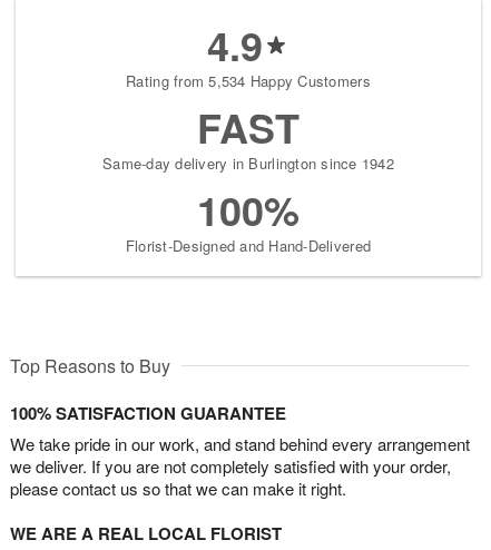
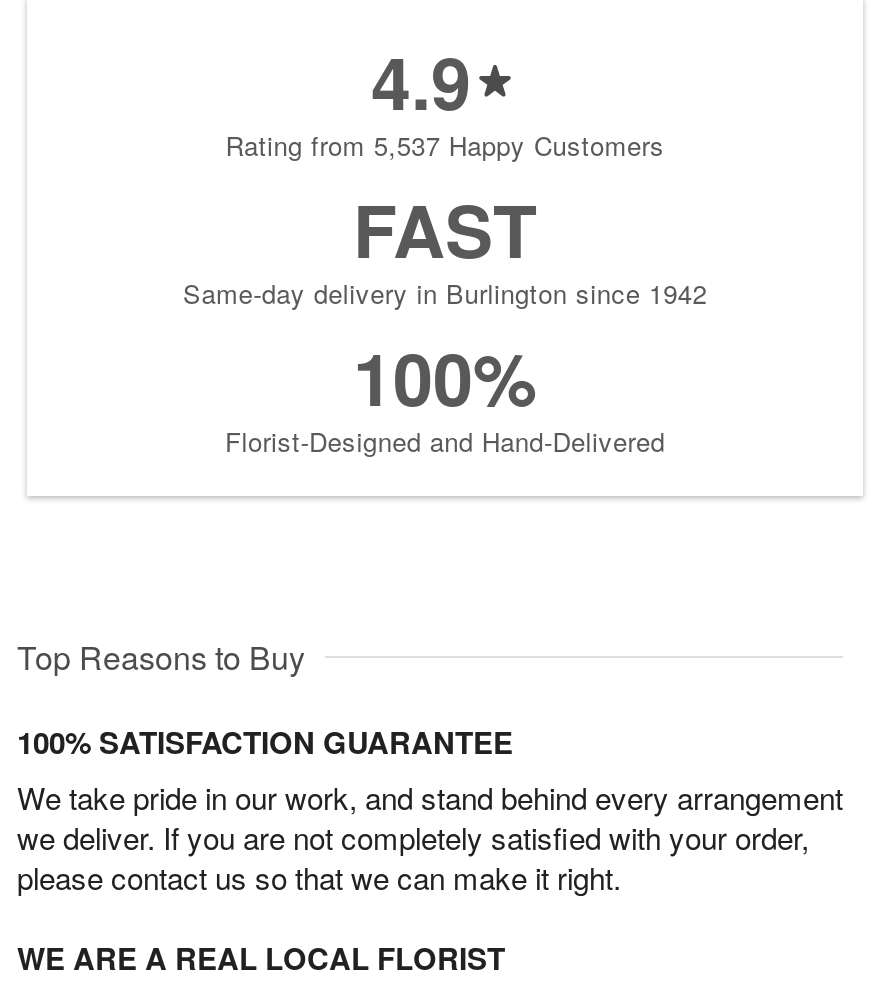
[126,71,371,92] Rating from 5,534 Happy Customers -> [225,127,665,165] Rating from 5,537 Happy Customers

